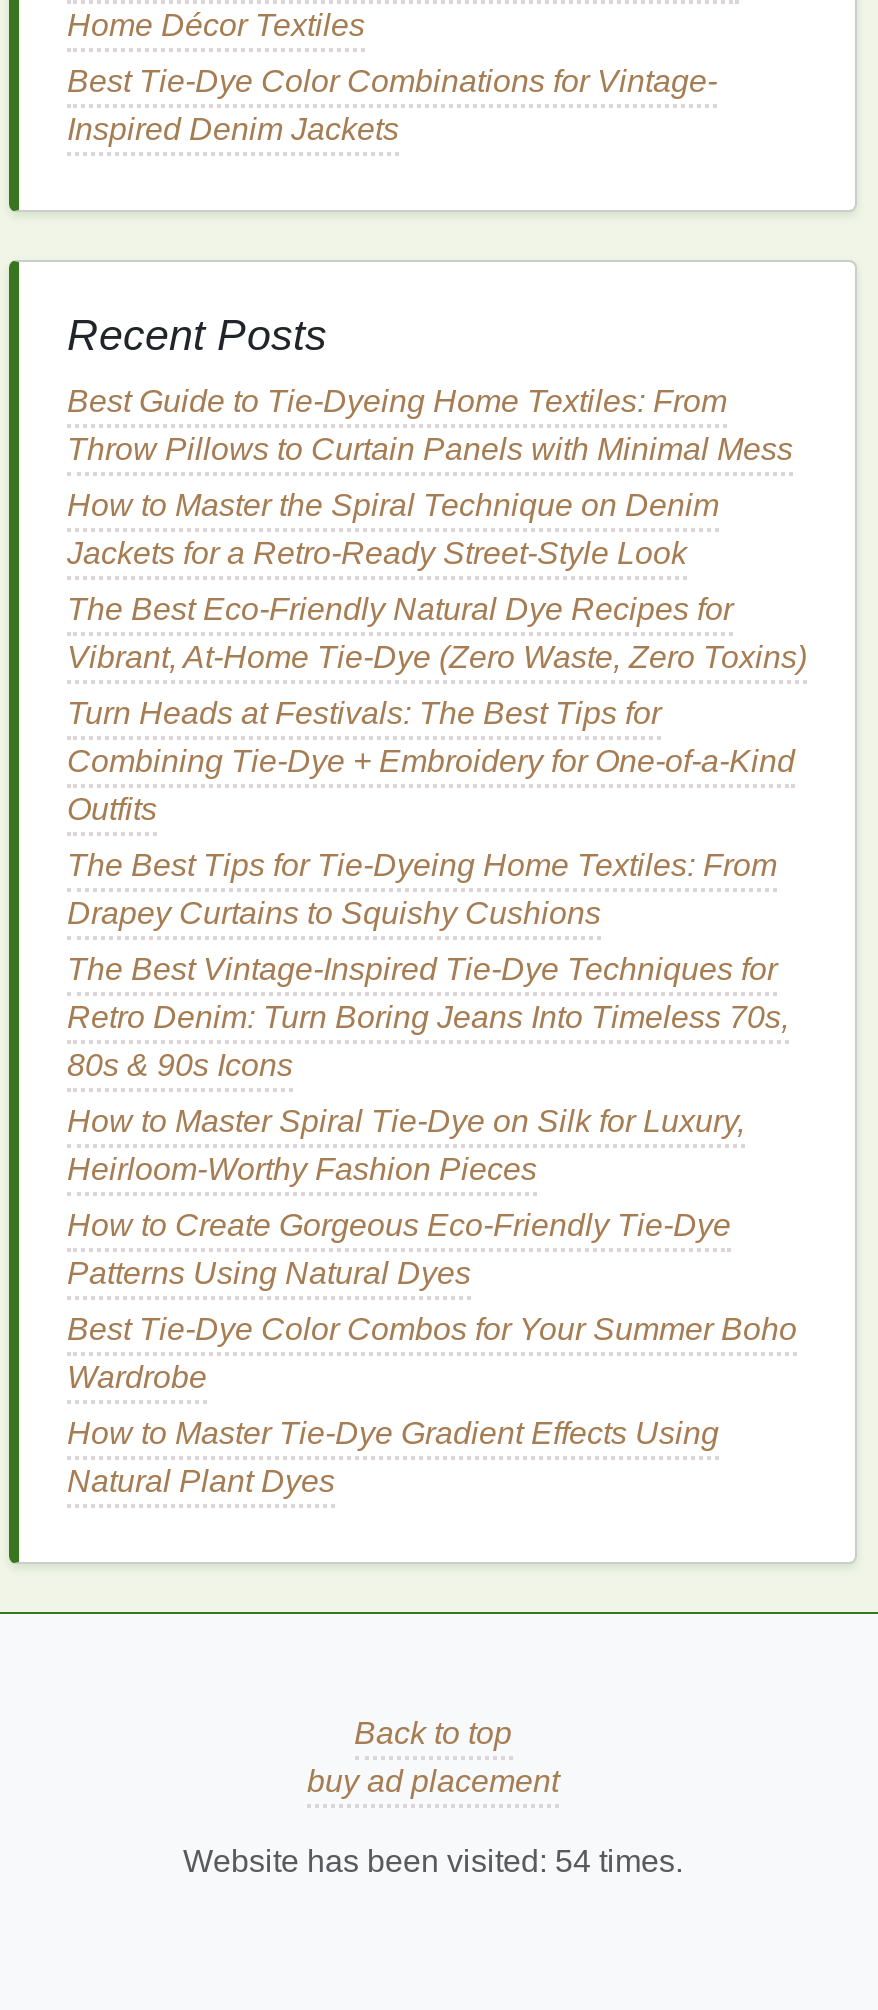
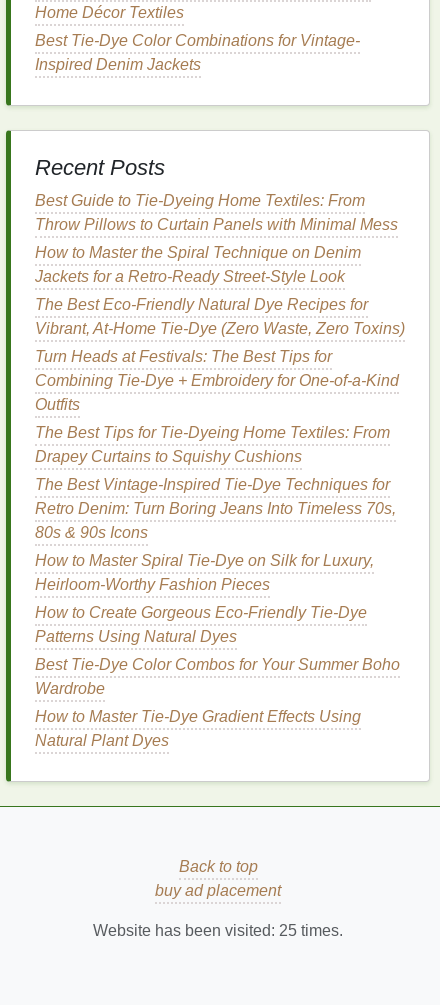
[183,1844,683,1878] Website has been visited: 54 times. -> [93,922,343,939] Website has been visited: 25 times.

